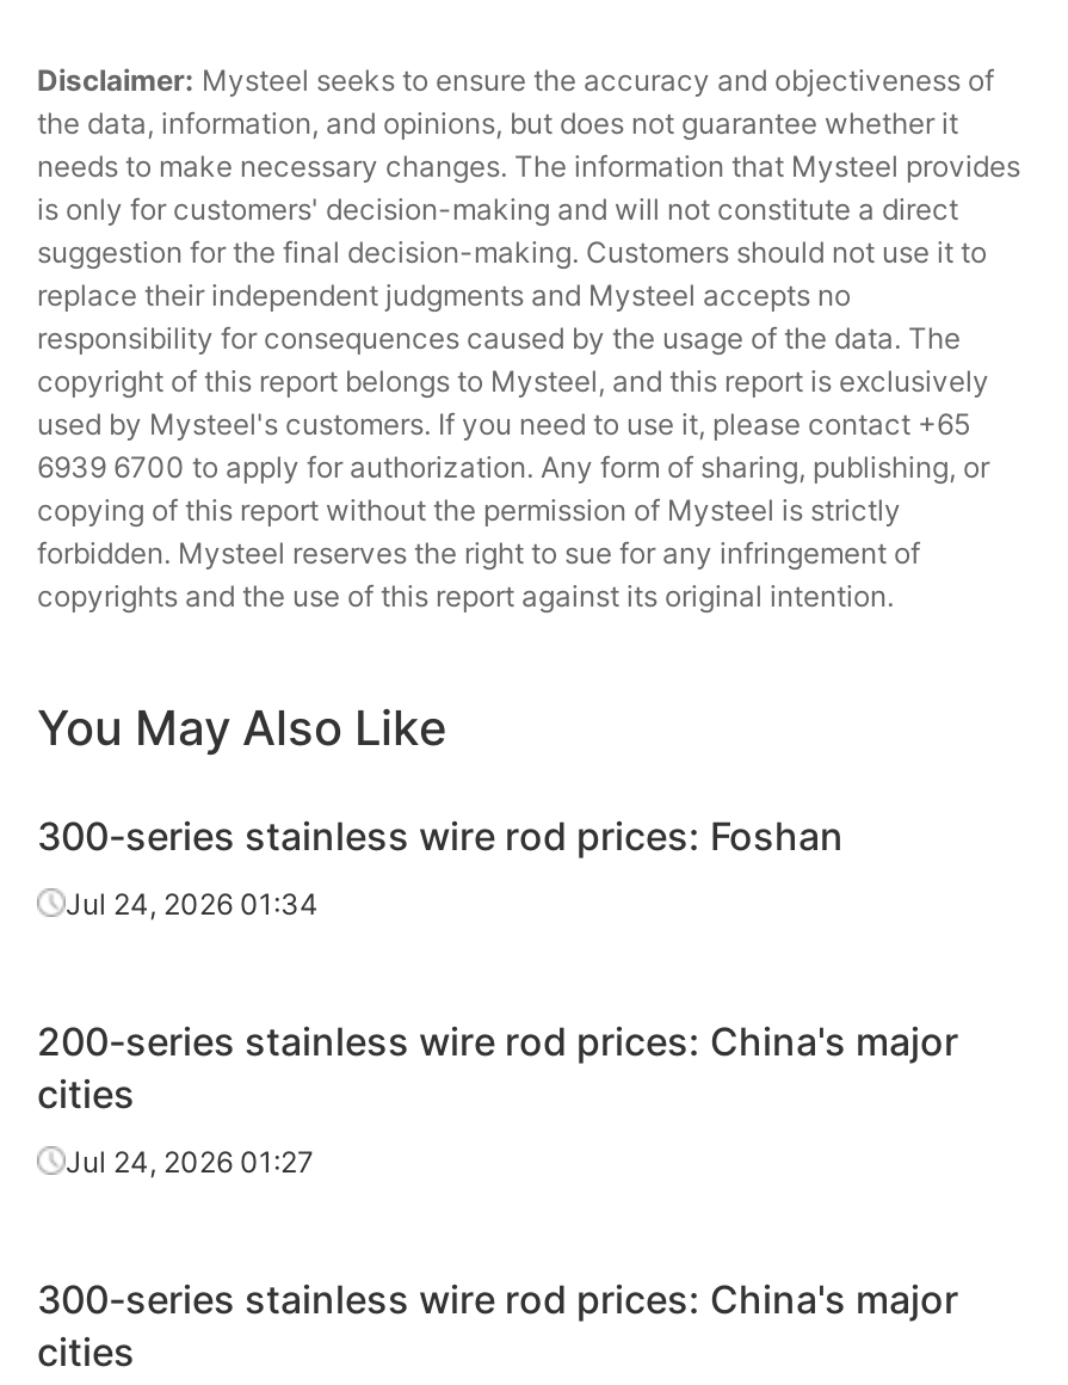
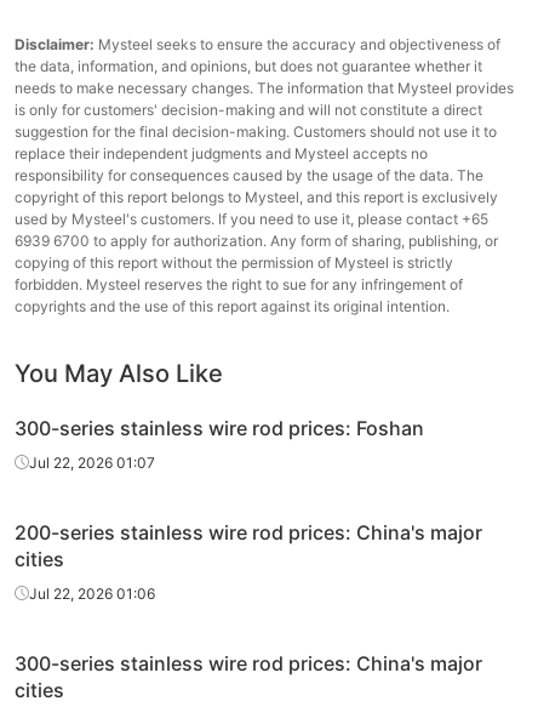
[66,886,319,922] Jul 24, 2026 01:34 -> [29,454,155,472] Jul 22, 2026 01:07
[66,1144,314,1180] Jul 24, 2026 01:27 -> [29,585,155,603] Jul 22, 2026 01:06

